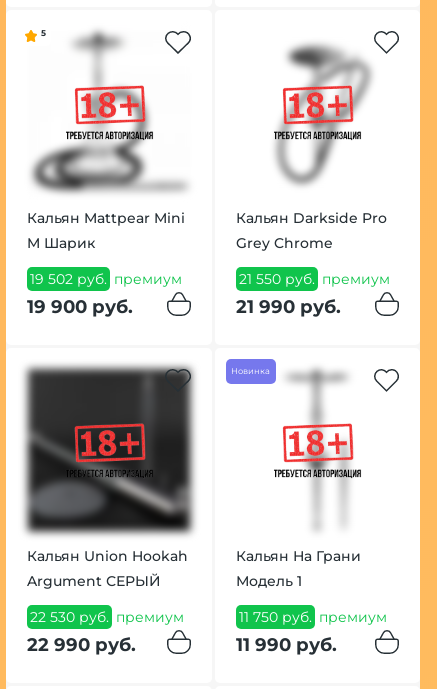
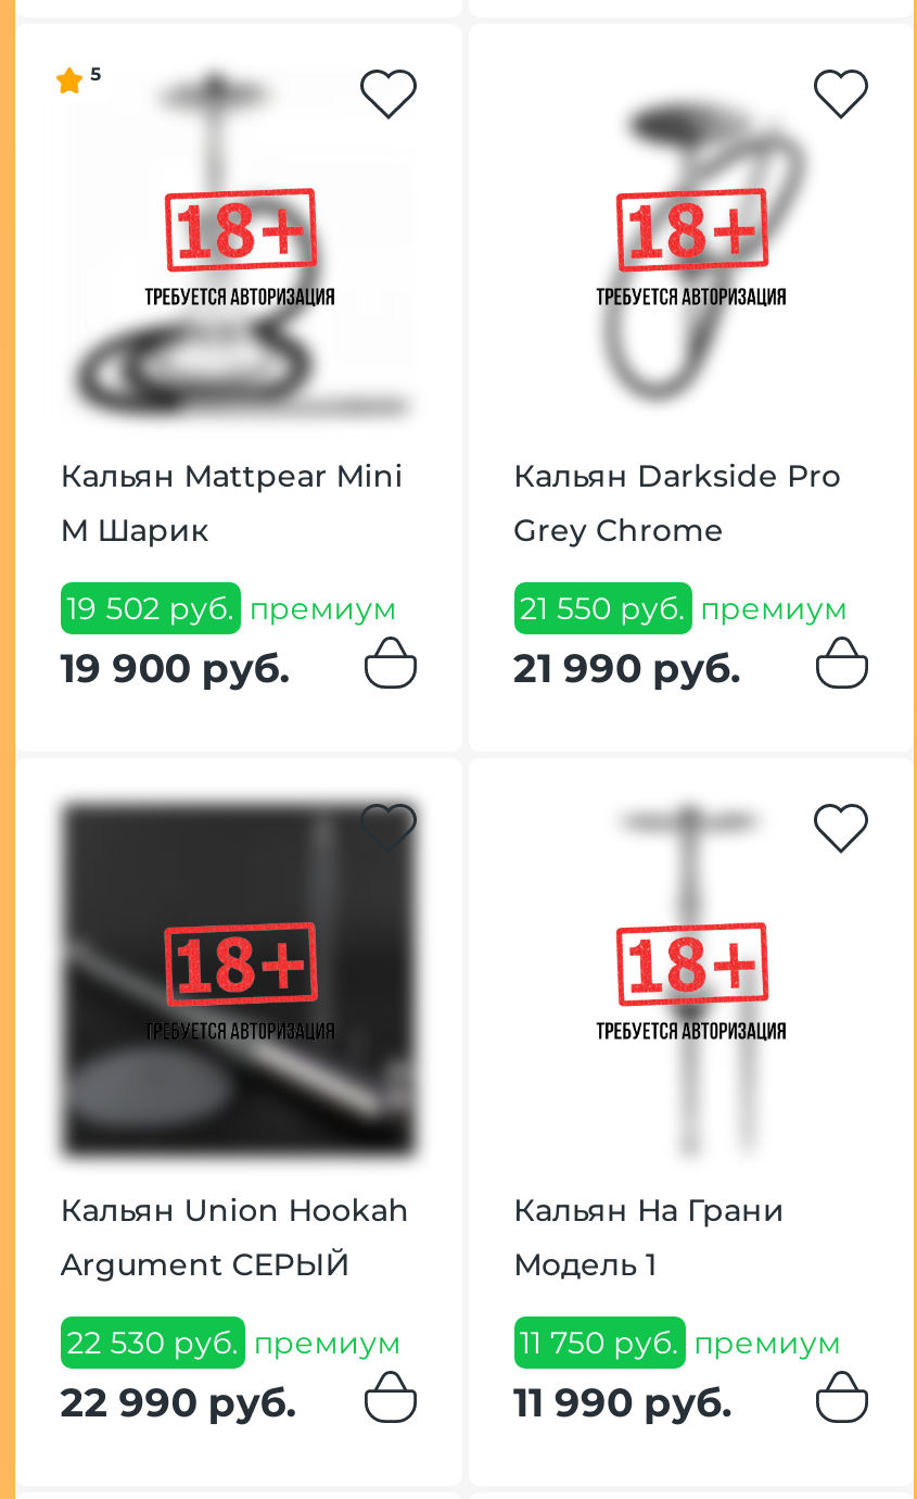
[231,366,270,376] Новинка -> none

